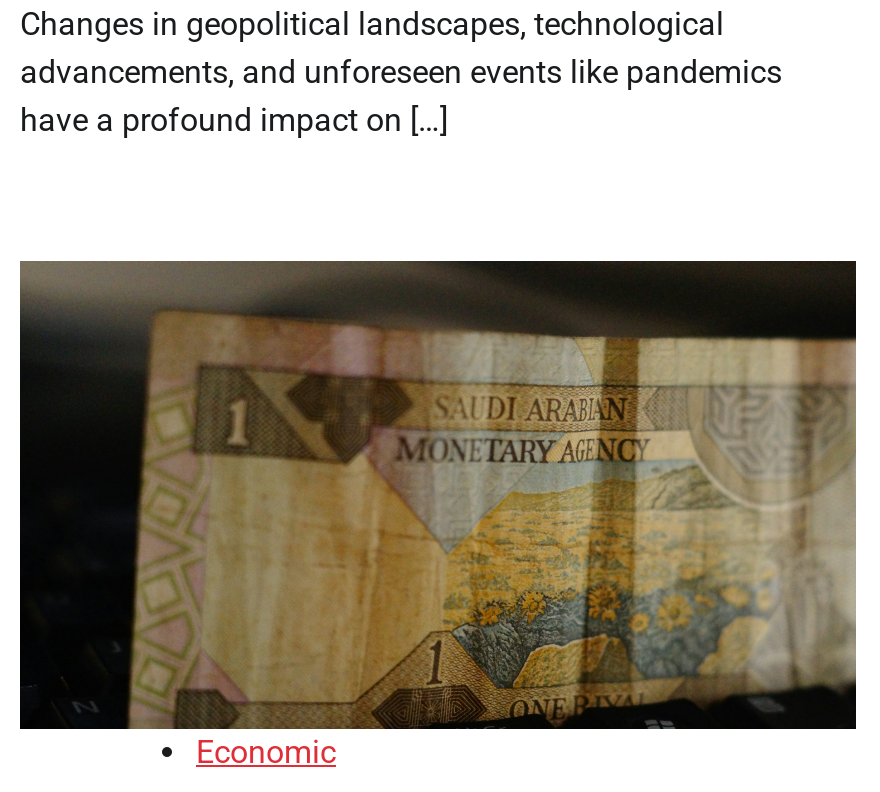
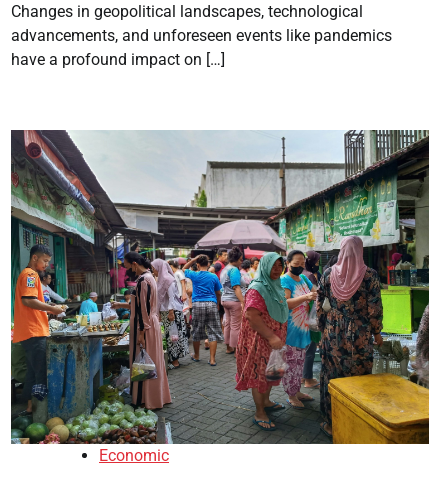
[20,260,856,732] [image] -> [10,129,430,445] [image]

